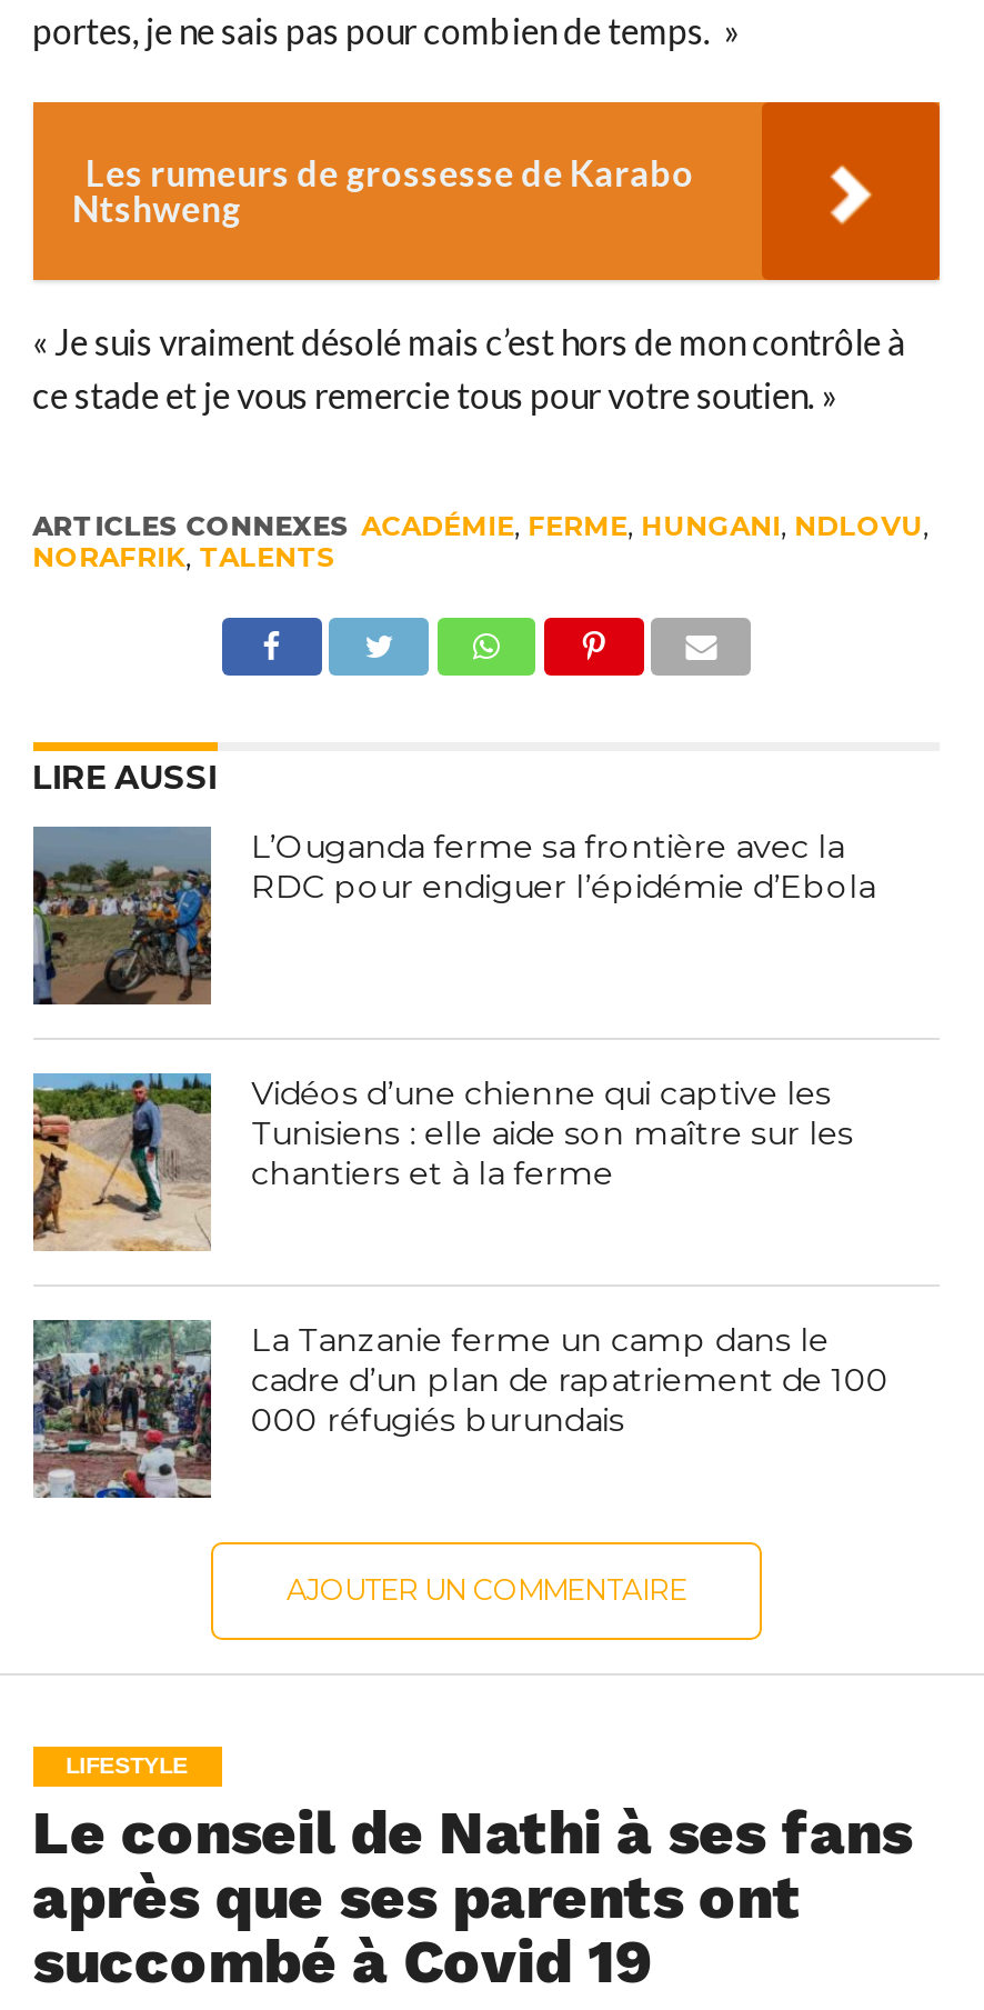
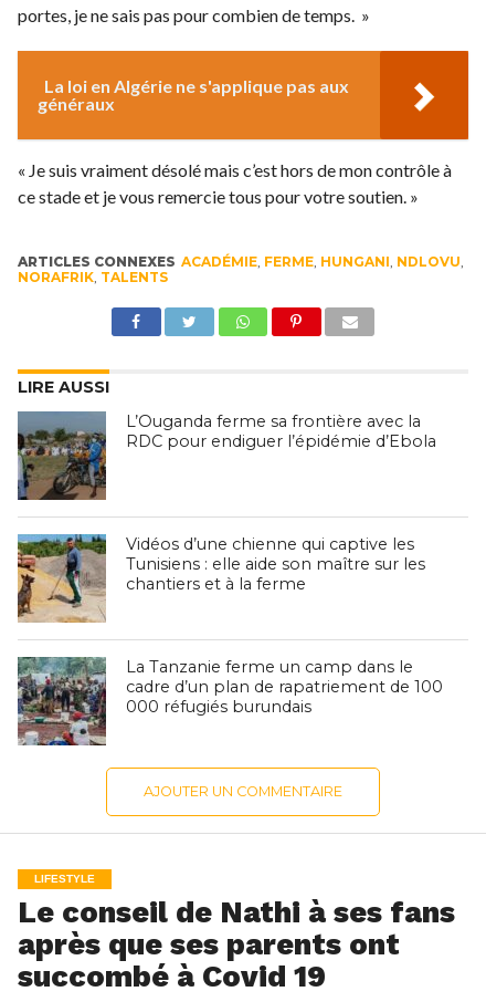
[72,151,694,229] Les rumeurs de grossesse de Karabo | Ntshweng -> [37,75,349,114] La loi en Algérie ne s'applique pas aux | généraux

